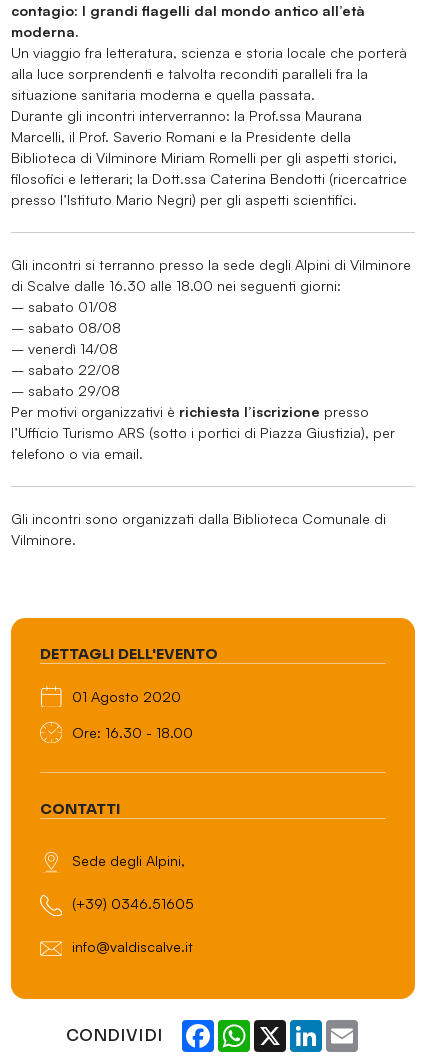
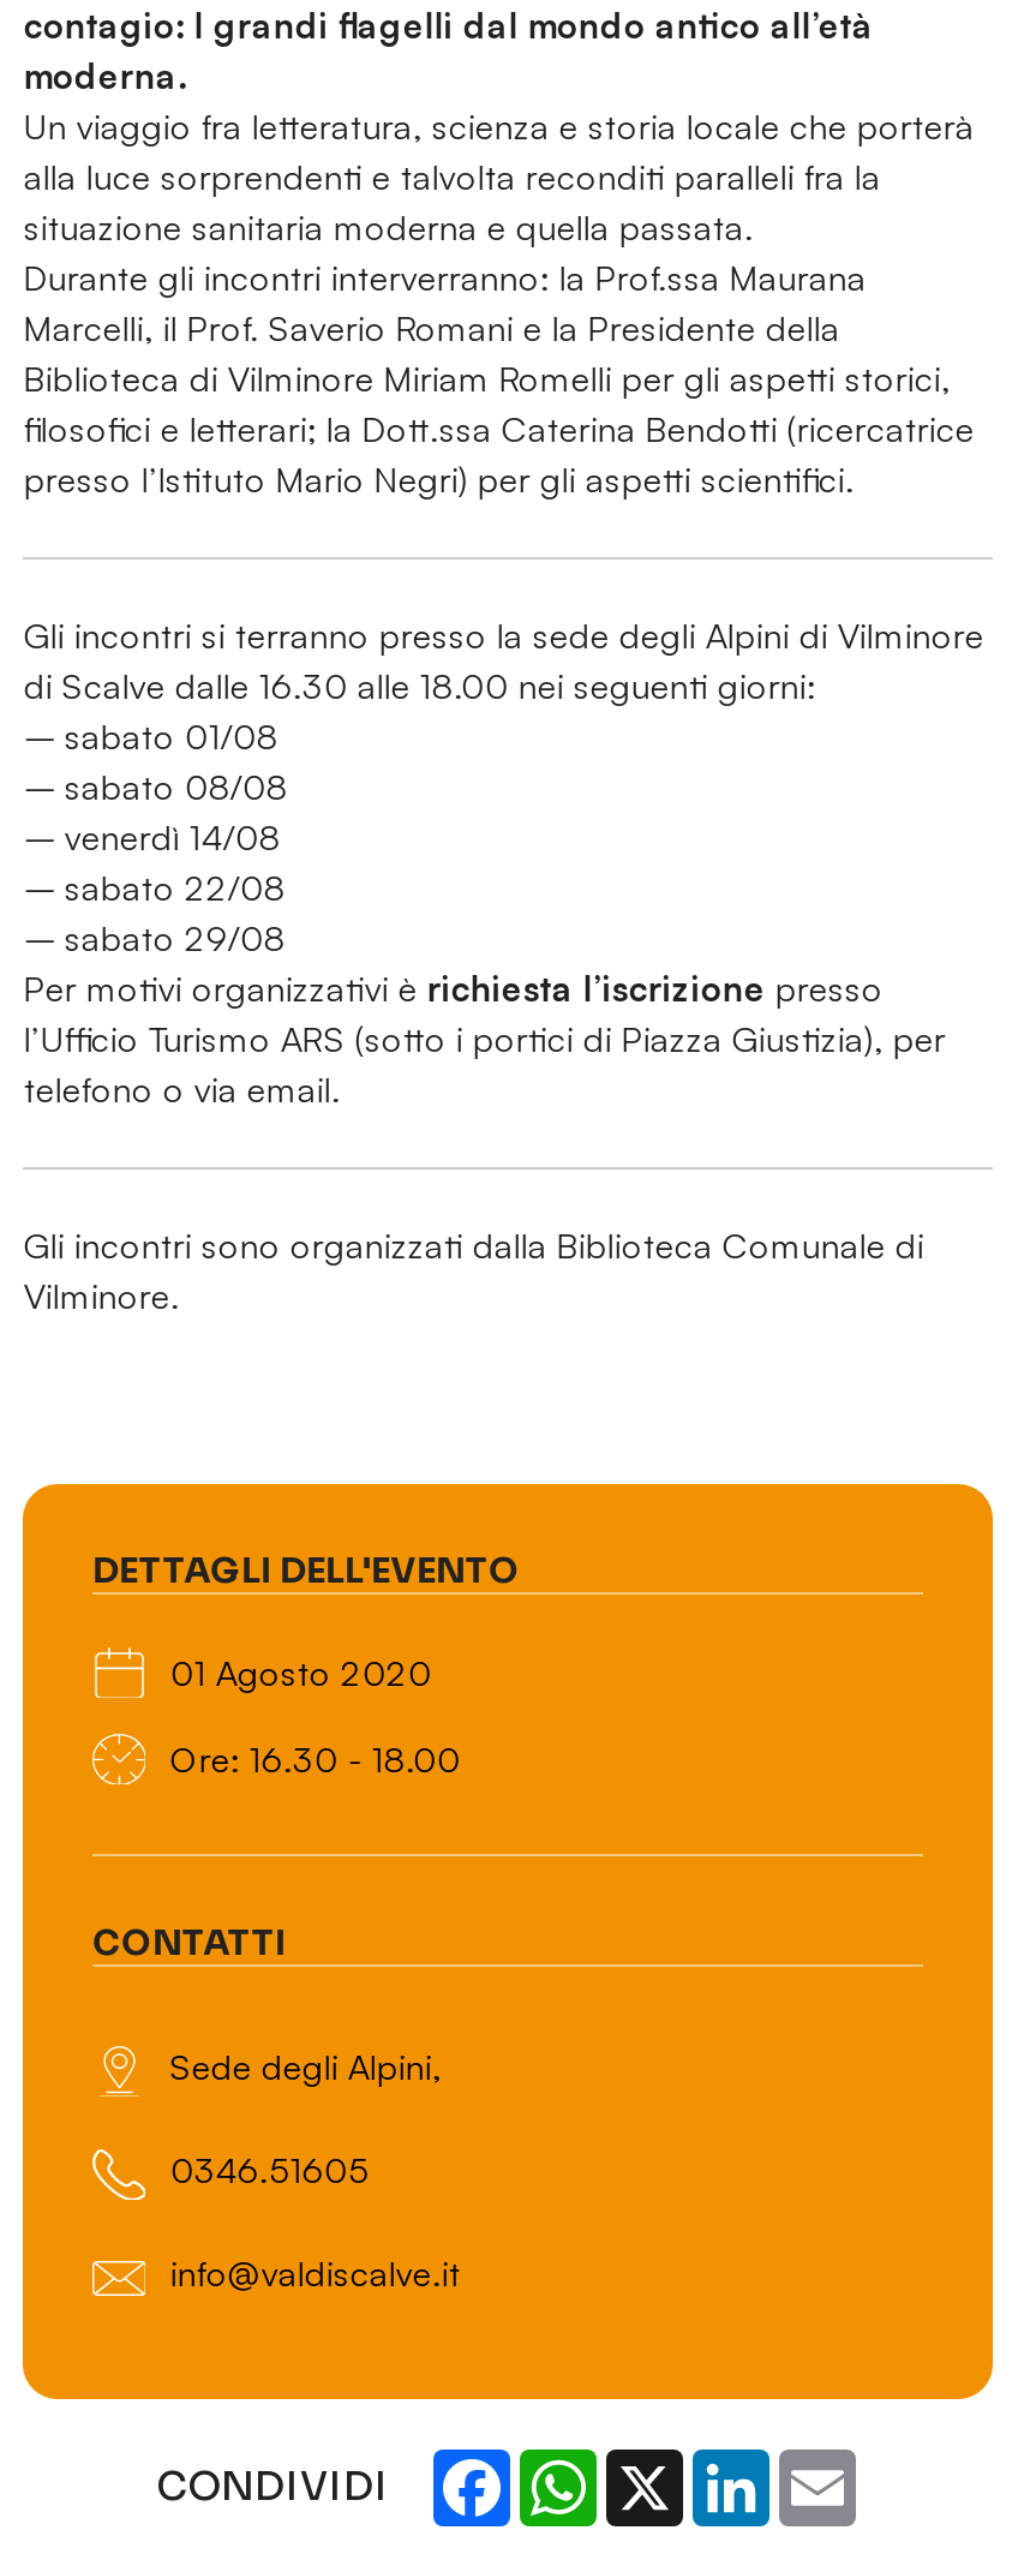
[72,895,194,912] (+39) 0346.51605 -> [170,2149,369,2189] 0346.51605

